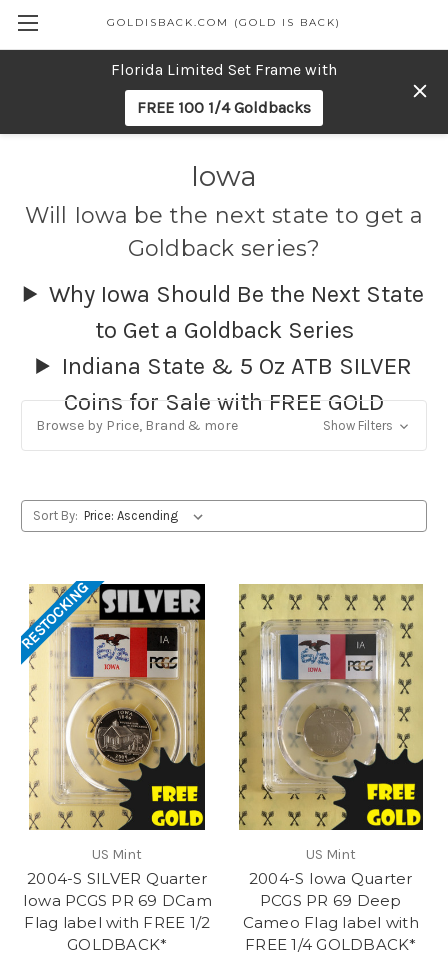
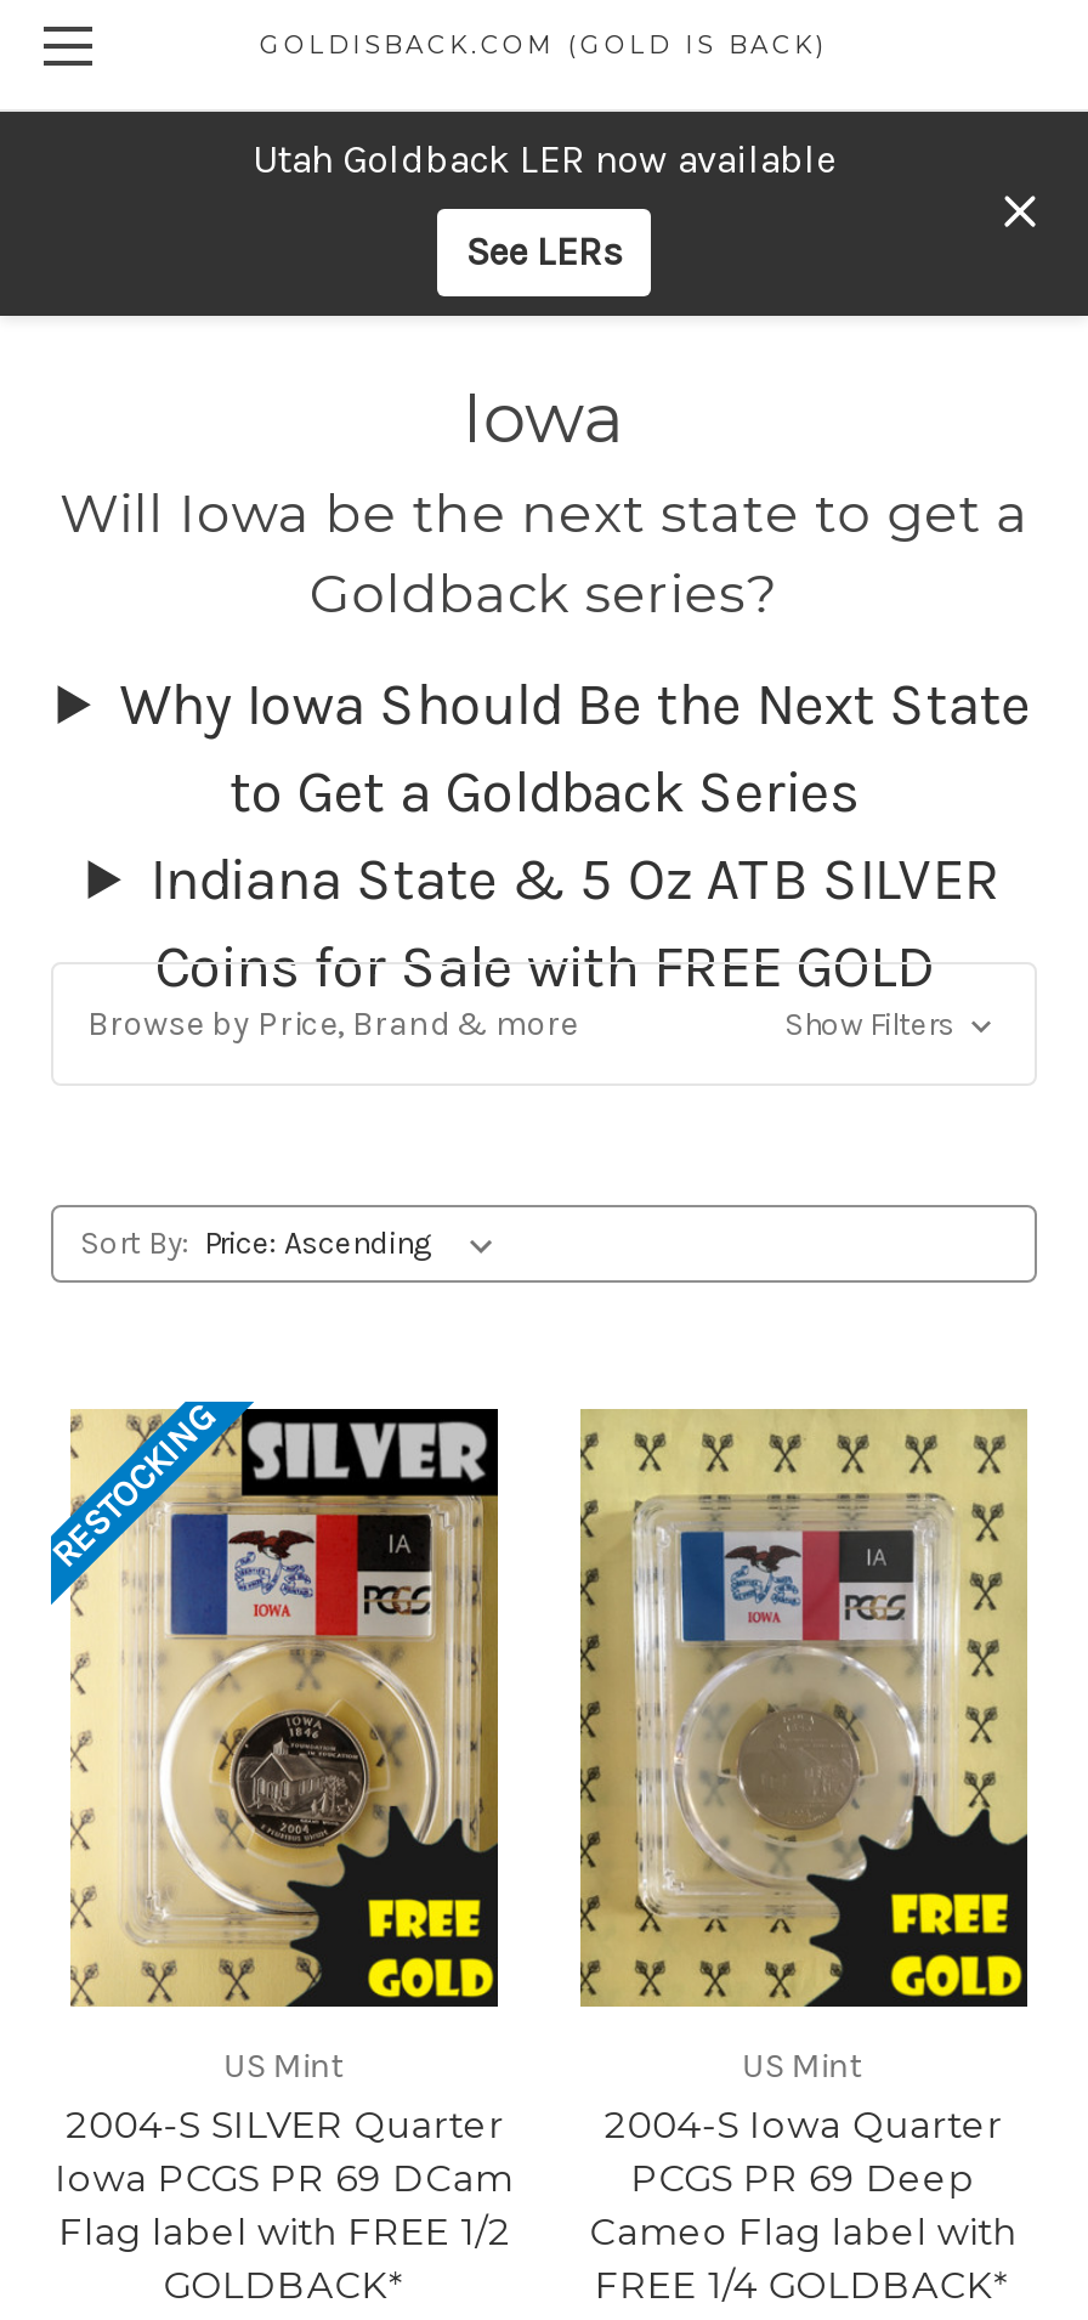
[111,60,337,79] Florida Limited Set Frame with -> [253,136,835,182] Utah Goldback LER now available
[137,98,311,117] FREE 100 1/4 Goldbacks -> [466,228,622,275] See LERs

